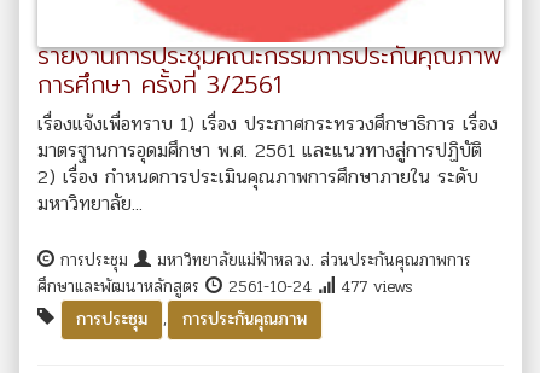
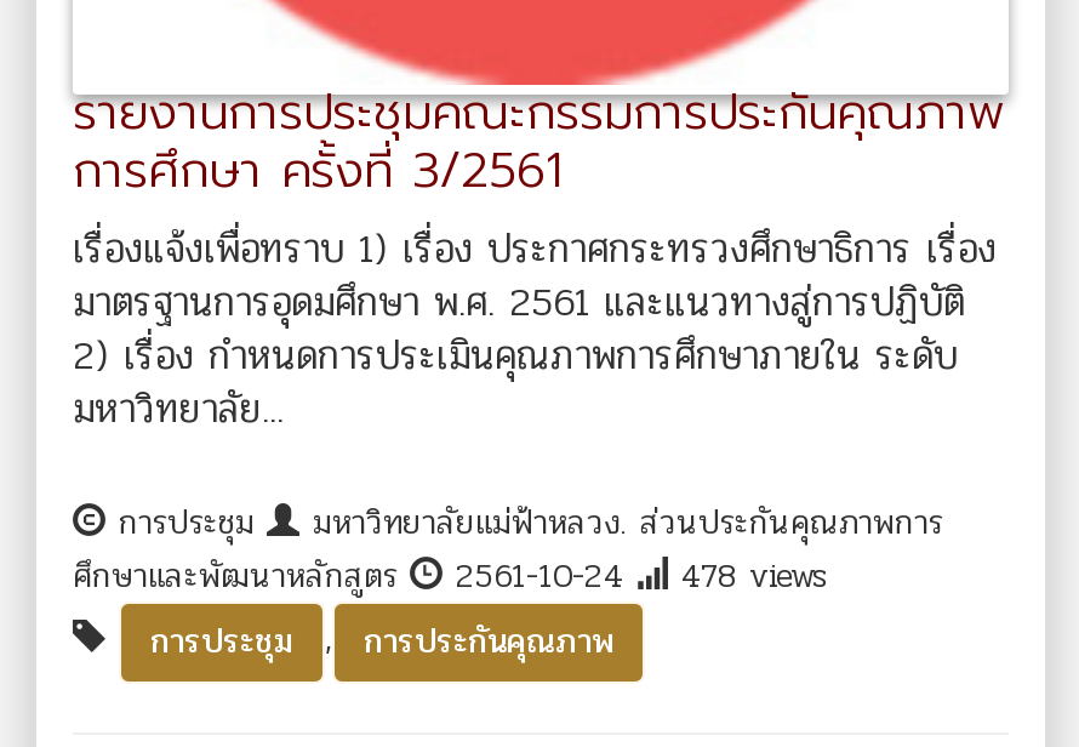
[37,274,413,299] ศึกษาและพัฒนาหลักสูตร 2561-10-24 477 views -> [73,550,829,601] ศึกษาและพัฒนาหลักสูตร 2561-10-24 478 views

